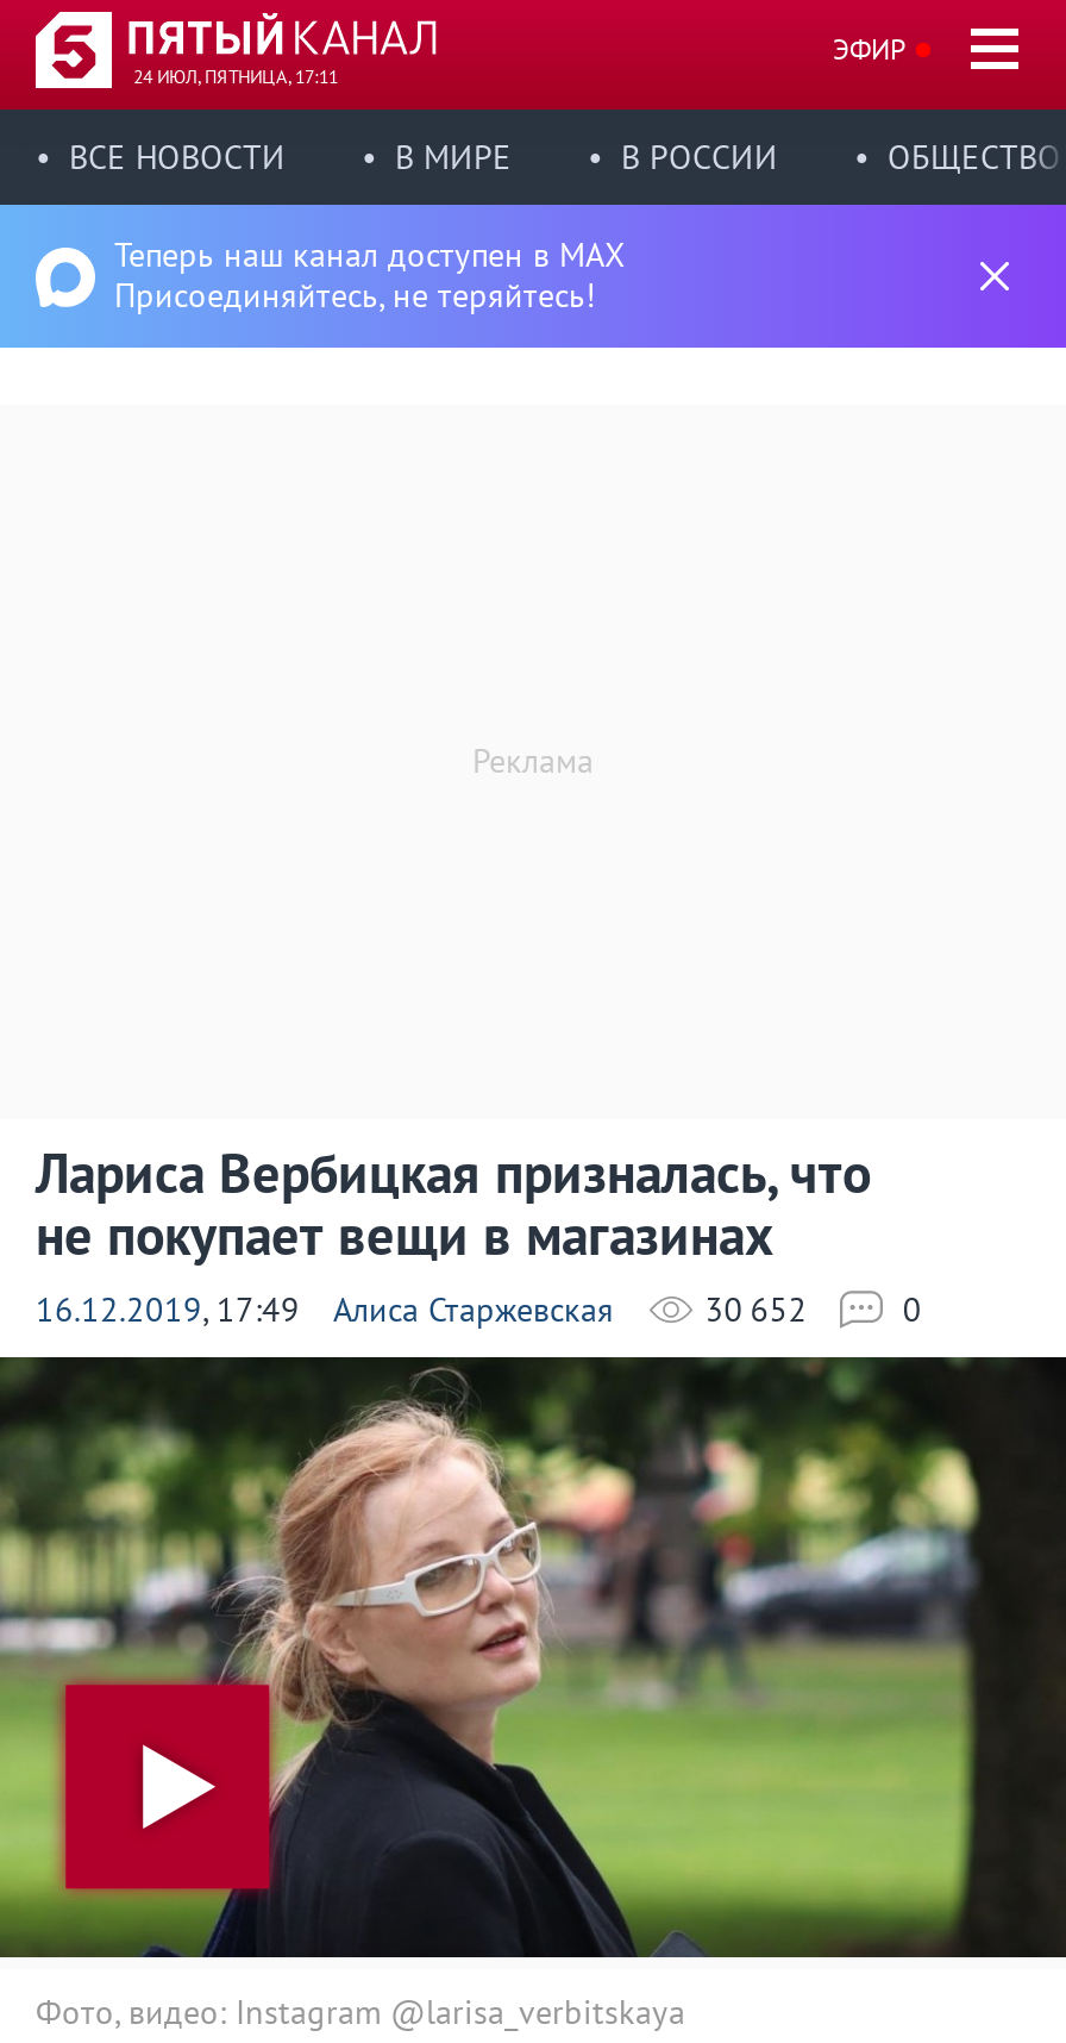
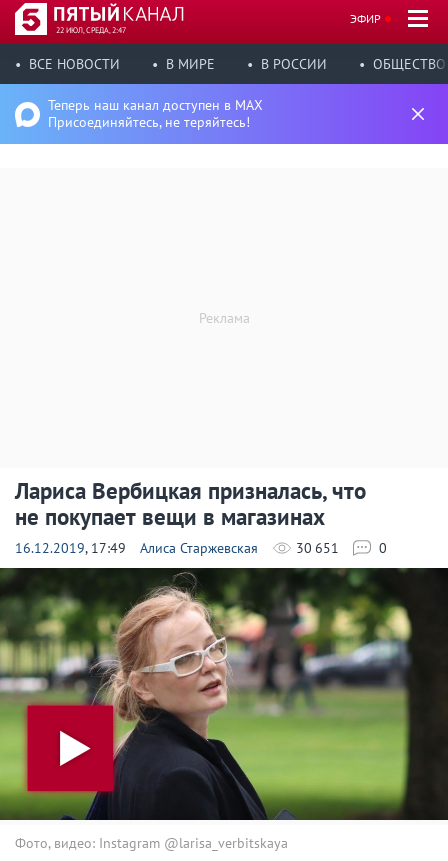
[133,64,338,88] 24 ИЮЛ, ПЯТНИЦА, 17:11 -> [56,25,126,35] 22 ИЮЛ, СРЕДА, 2:47
[705,1288,807,1331] 30 652 -> [296,539,339,557] 30 651

